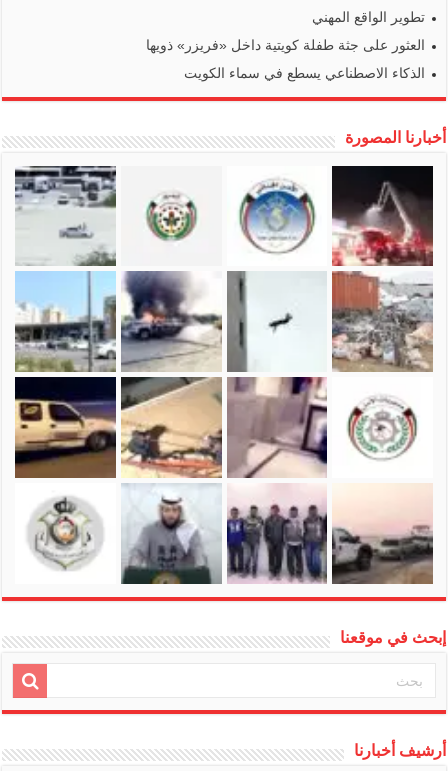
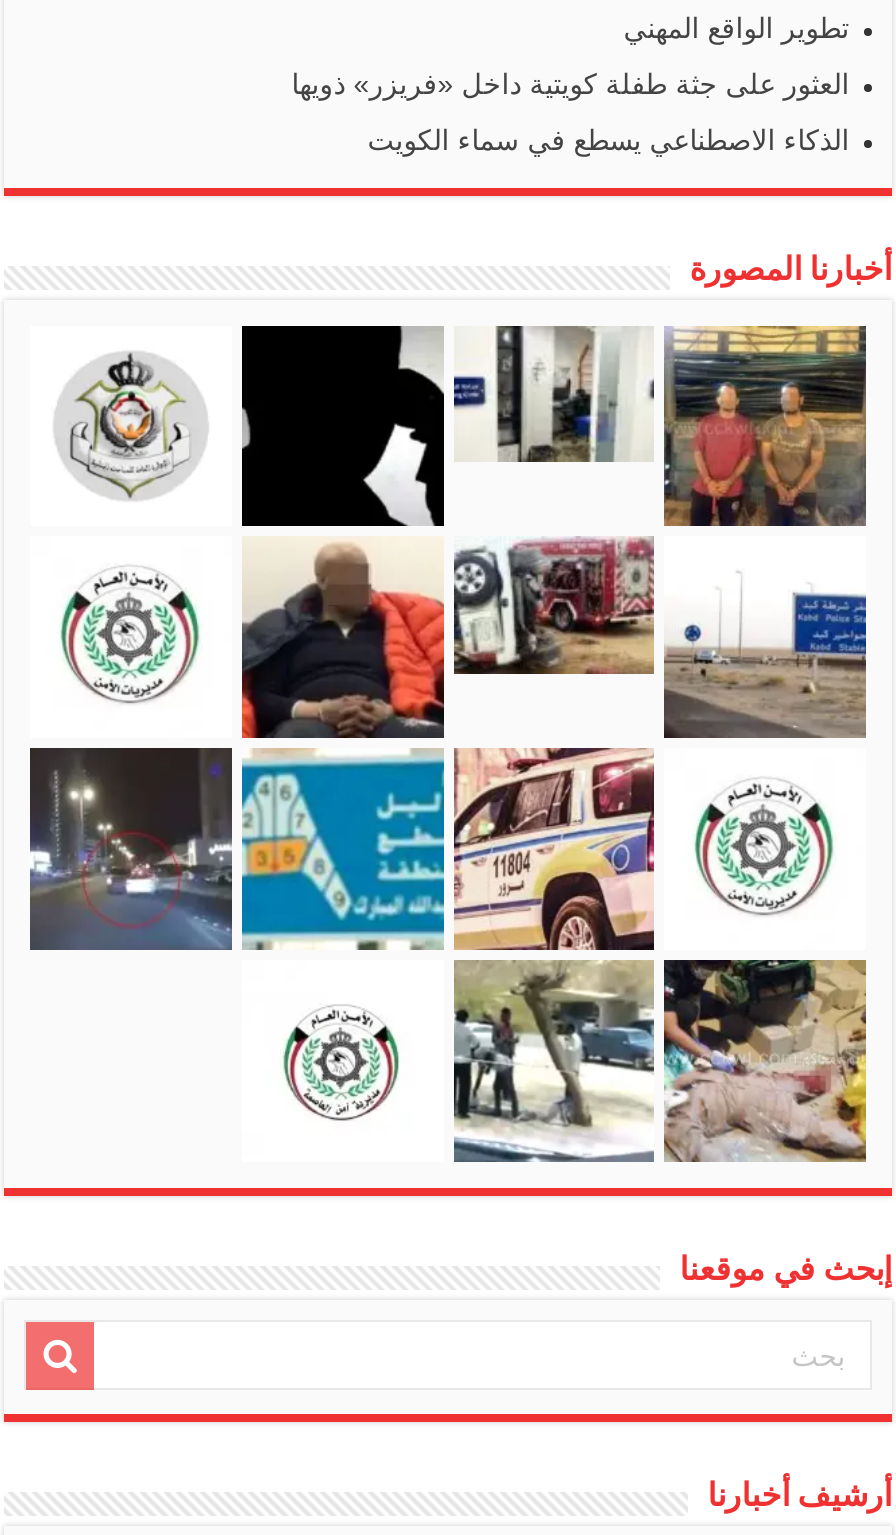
[14,165,434,585] [image] -> [28,324,868,1164] [image]

